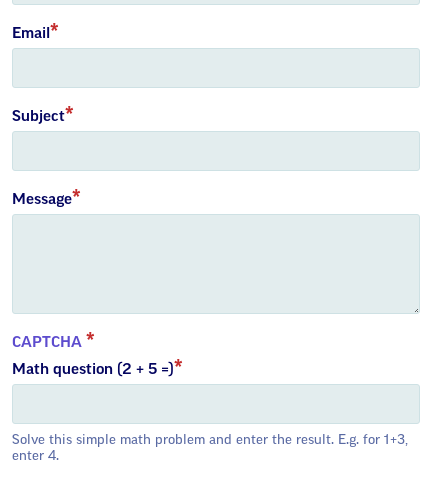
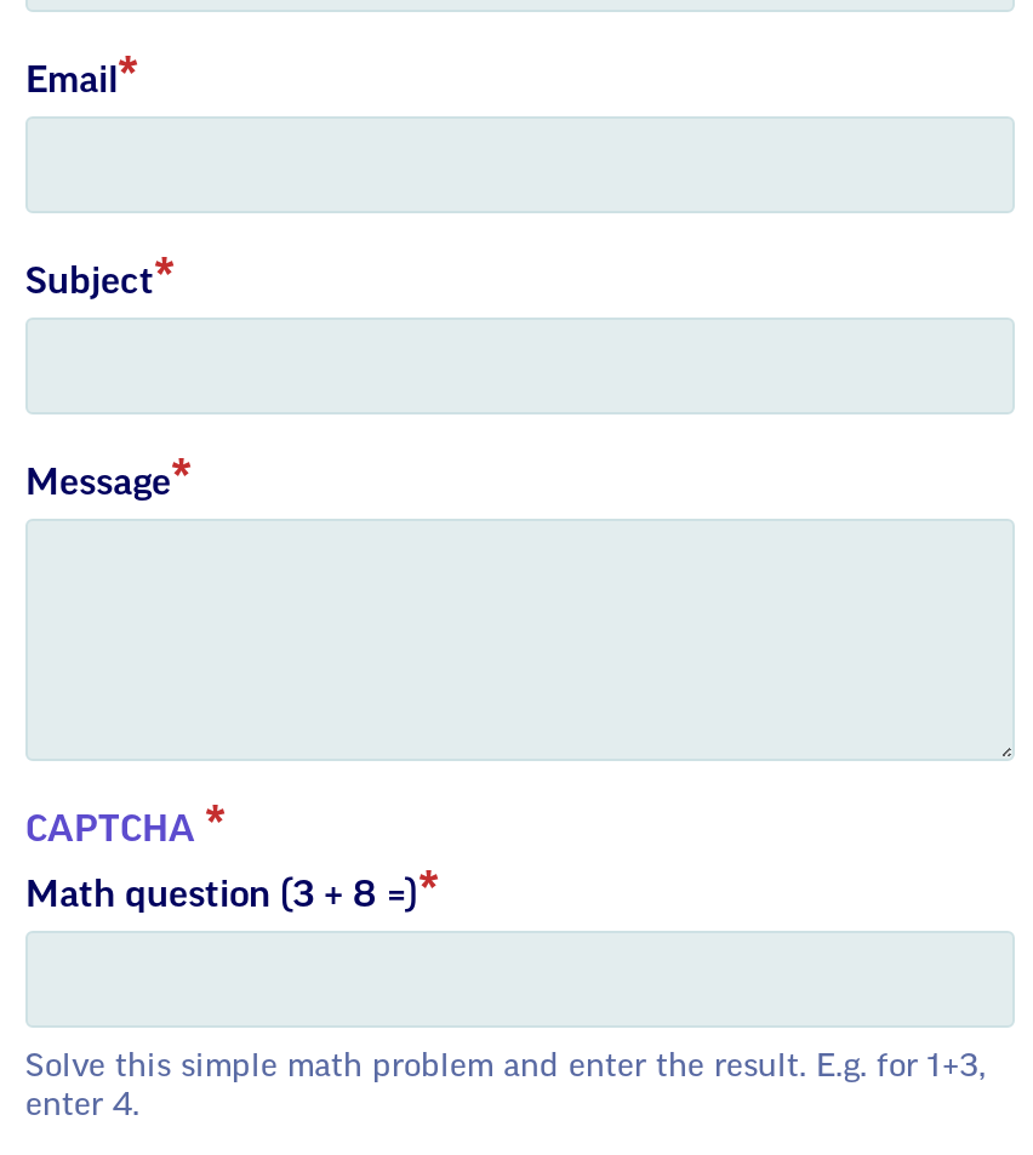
[12,362,174,377] Math question (2 + 5 =) -> [25,877,418,913] Math question (3 + 8 =)

